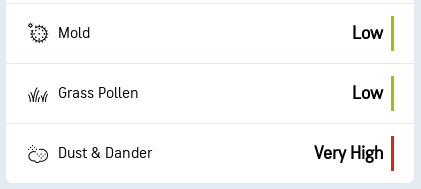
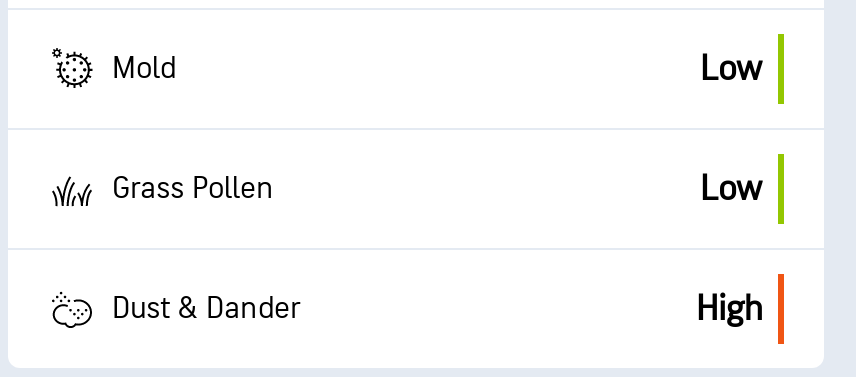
[314,142,383,163] Very High -> [696,287,762,329] High

